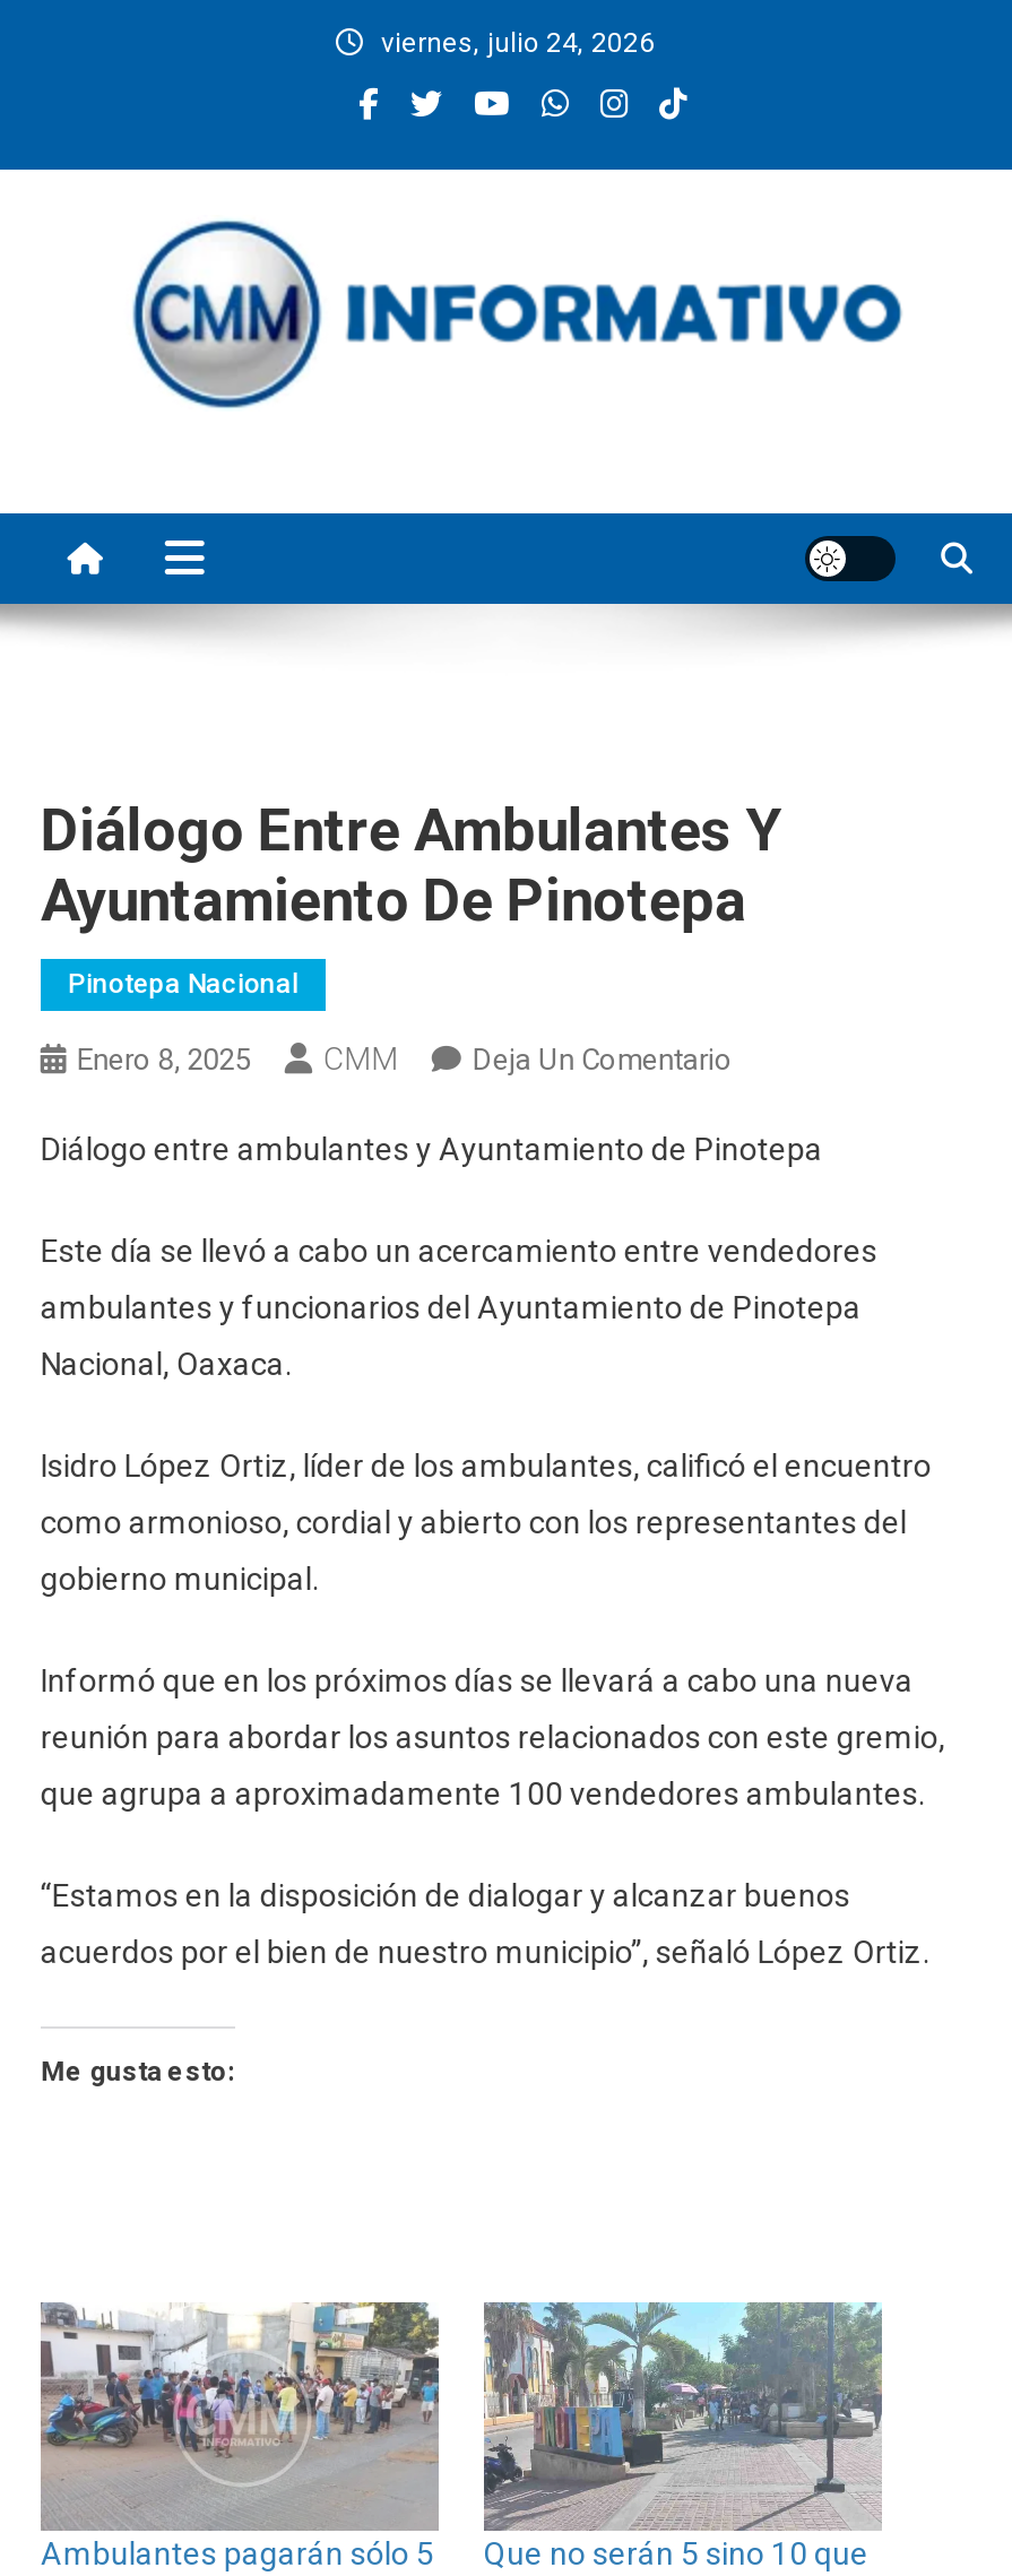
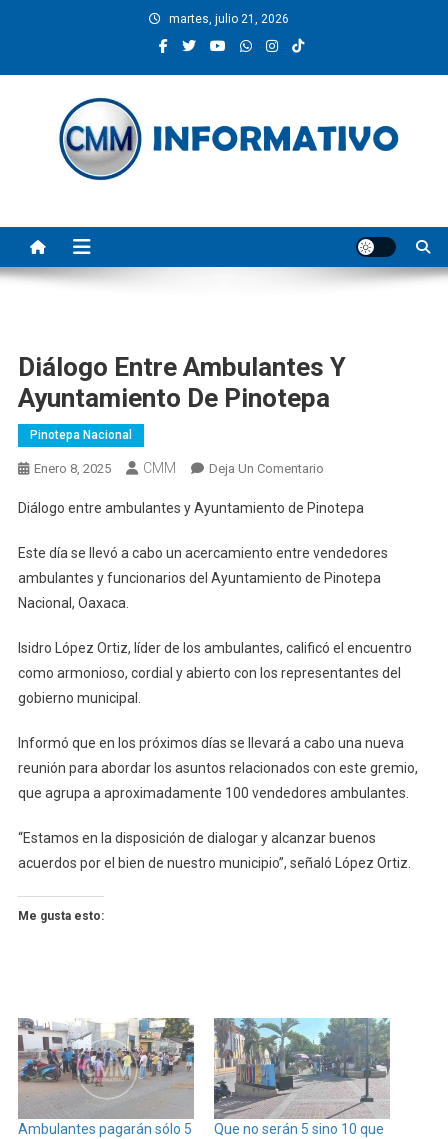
[381,27,655,59] viernes, julio 24, 2026 -> [169,12,289,26] martes, julio 21, 2026

